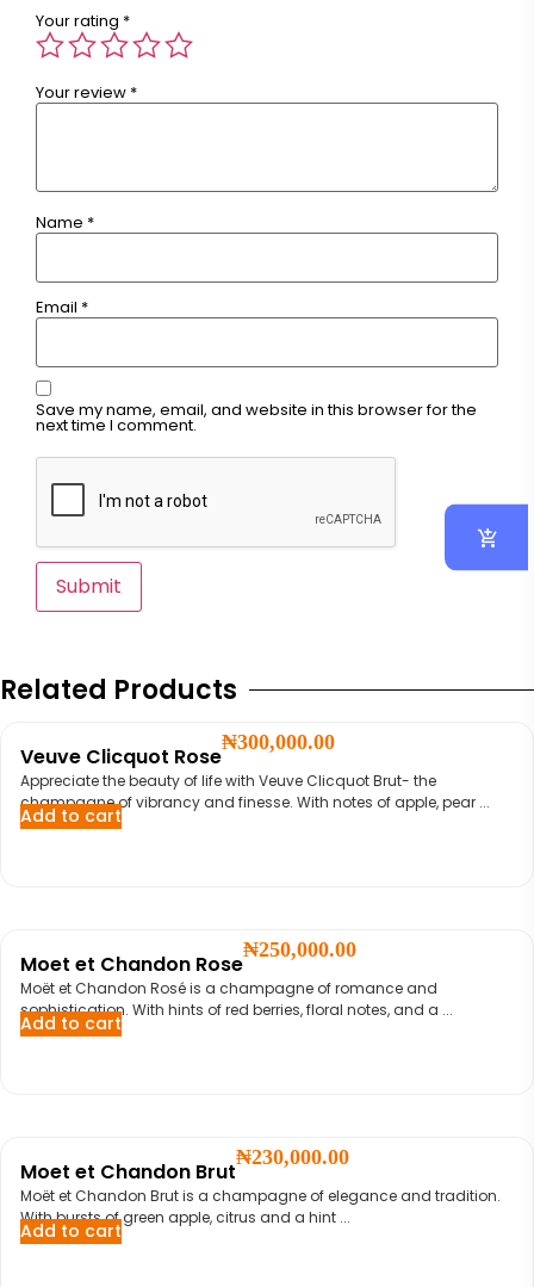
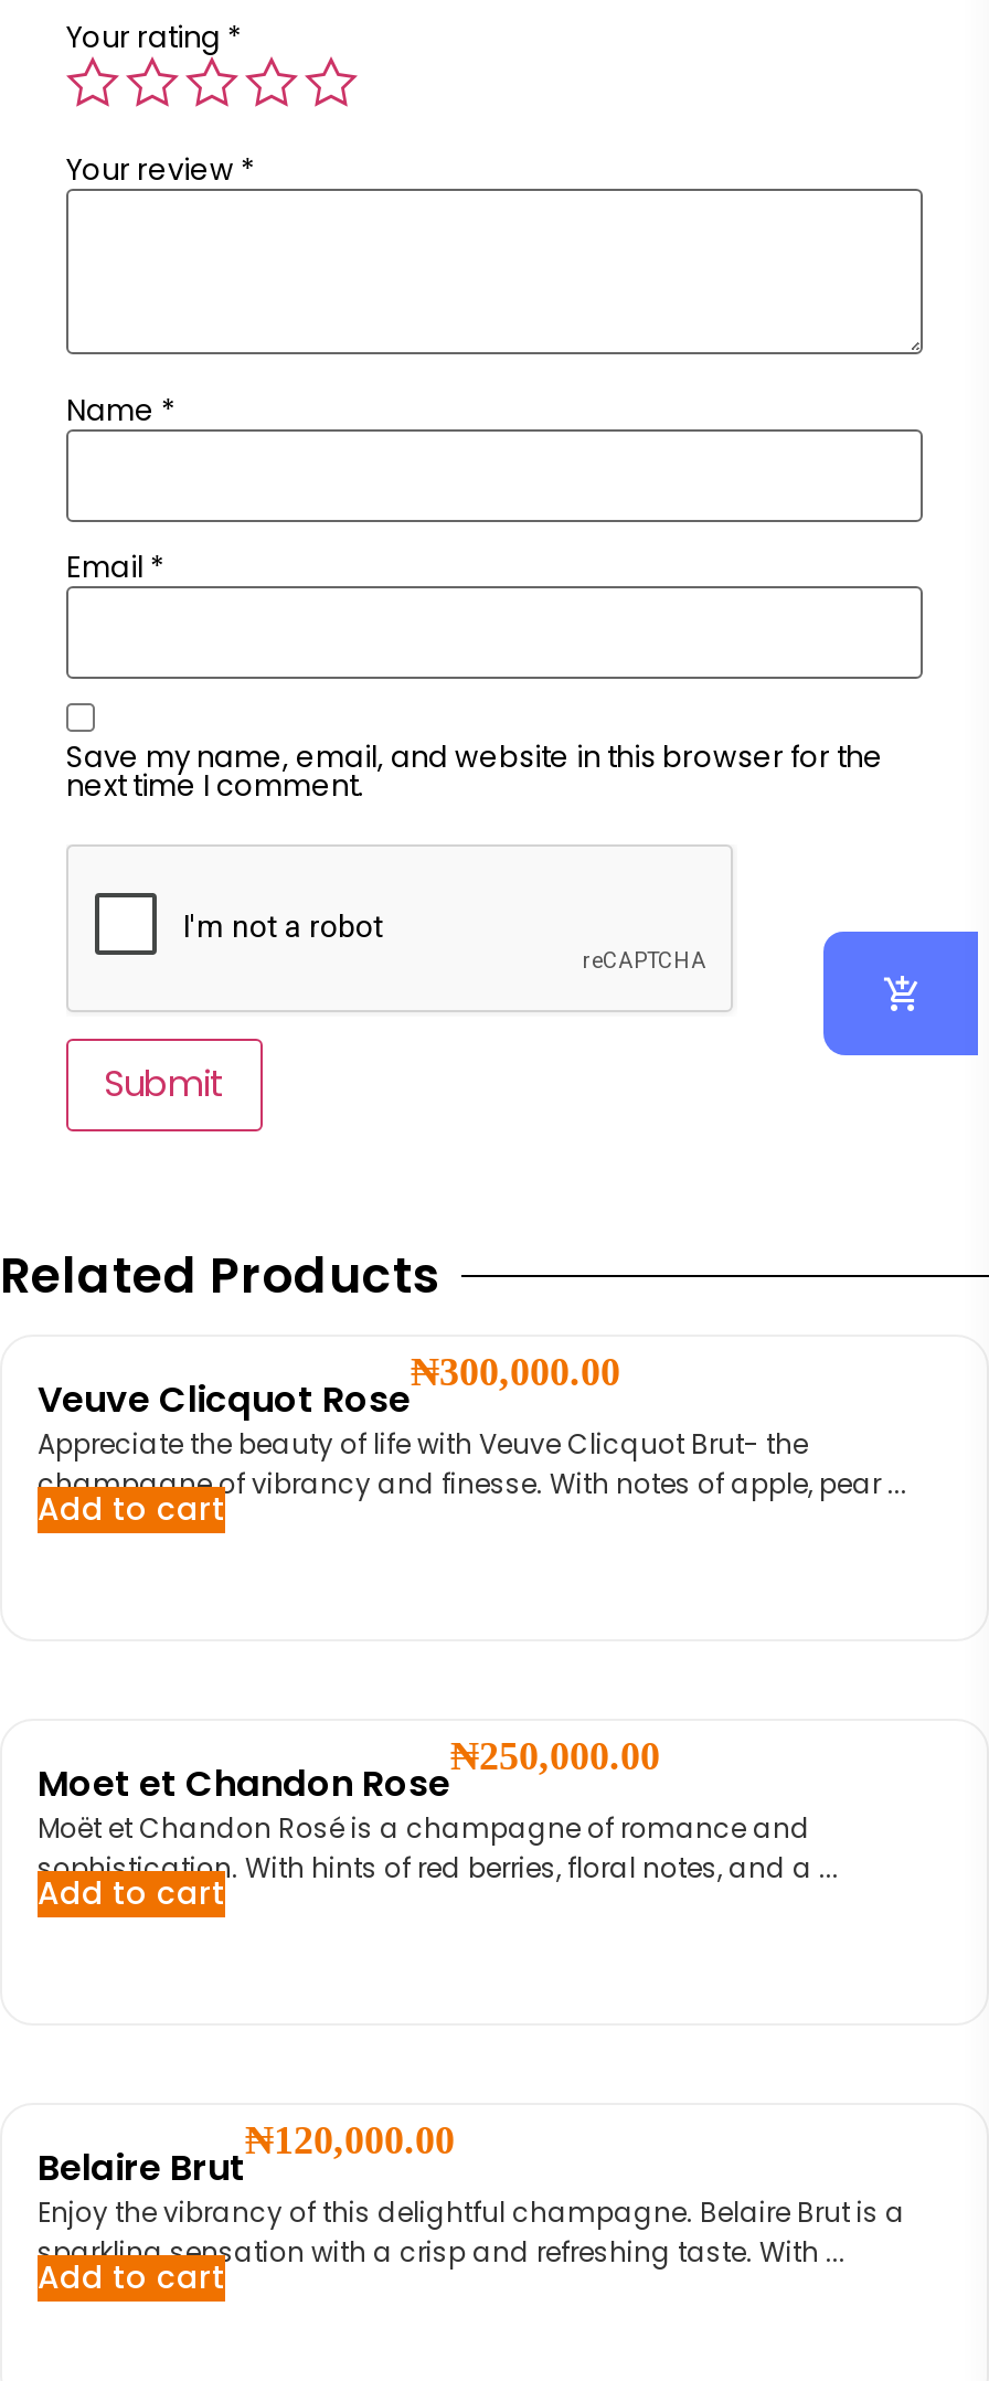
[236,1145,349,1169] ₦230,000.00 -> [245,2118,455,2162] ₦120,000.00
[20,1158,236,1185] Moet et Chandon Brut -> [38,2142,245,2193] Belaire Brut
[20,1185,501,1227] Moët et Chandon Brut is a champagne of elegance and tradition. | With bursts of green apple, citrus and a hint ... -> [38,2193,905,2270] Enjoy the vibrancy of this delightful champagne. Belaire Brut is a | sparkling sensation with a crisp and refreshing taste. With ...

